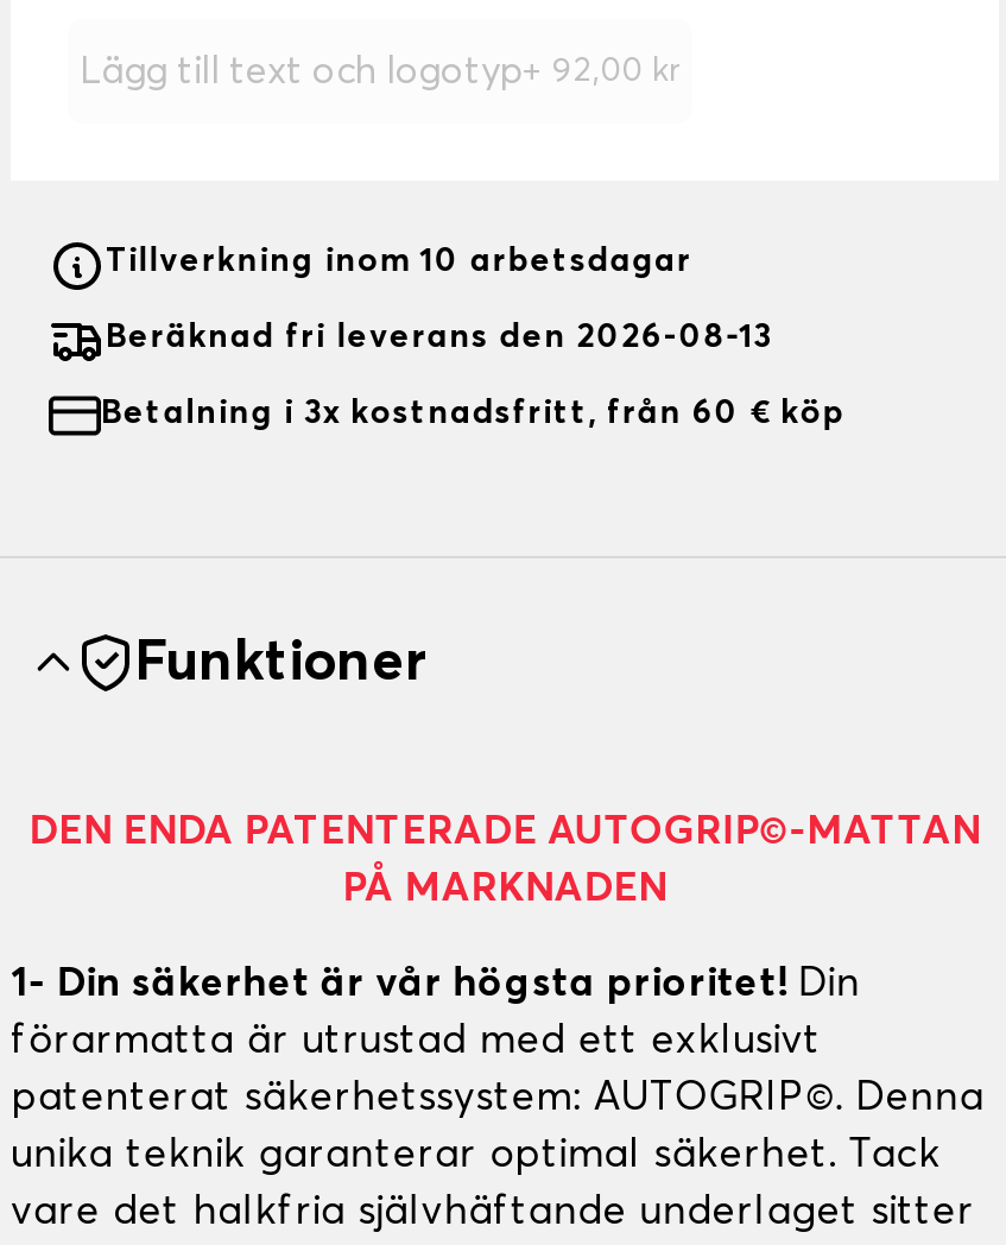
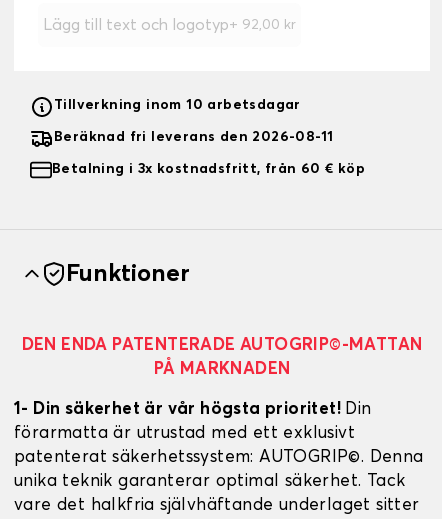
[106,322,772,355] Beräknad fri leverans den 2026-08-13 -> [54,130,333,144] Beräknad fri leverans den 2026-08-11

